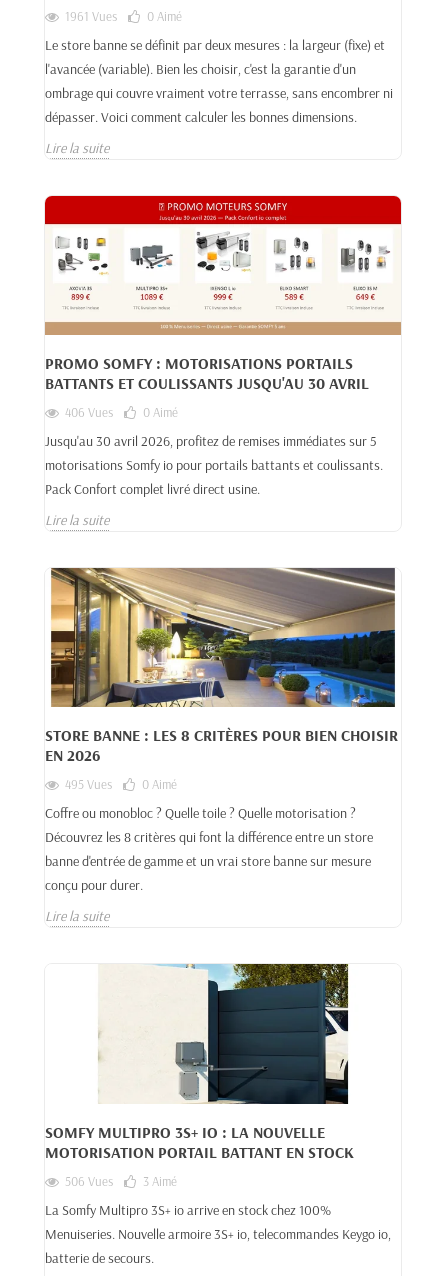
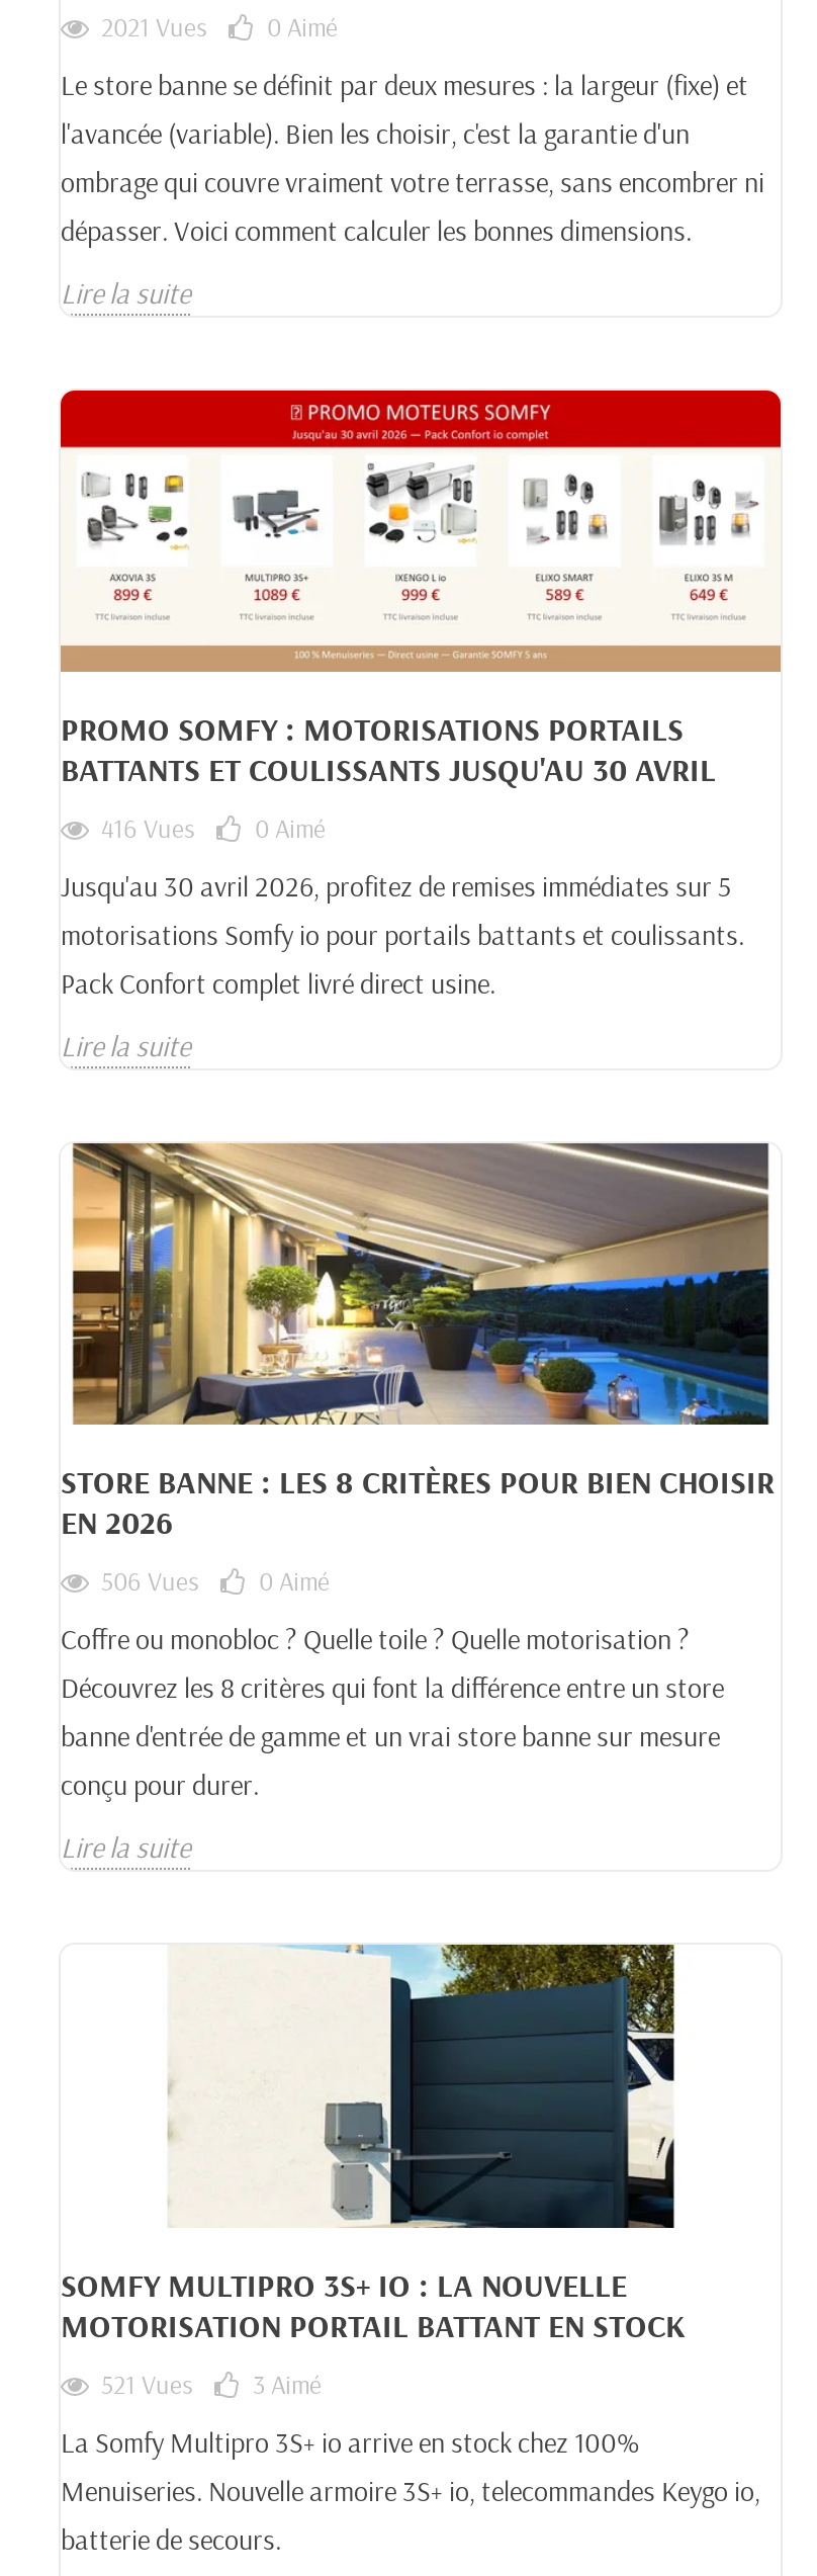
[65,7,182,23] 1961 Vues 0 Aimé -> [101,9,338,41] 2021 Vues 0 Aimé
[65,404,178,420] 406 Vues 0 Aimé -> [101,811,326,844] 416 Vues 0 Aimé
[65,776,177,792] 495 Vues 0 Aimé -> [101,1565,330,1597] 506 Vues 0 Aimé
[65,1173,177,1189] 506 Vues 3 Aimé -> [101,2367,322,2400] 521 Vues 3 Aimé

